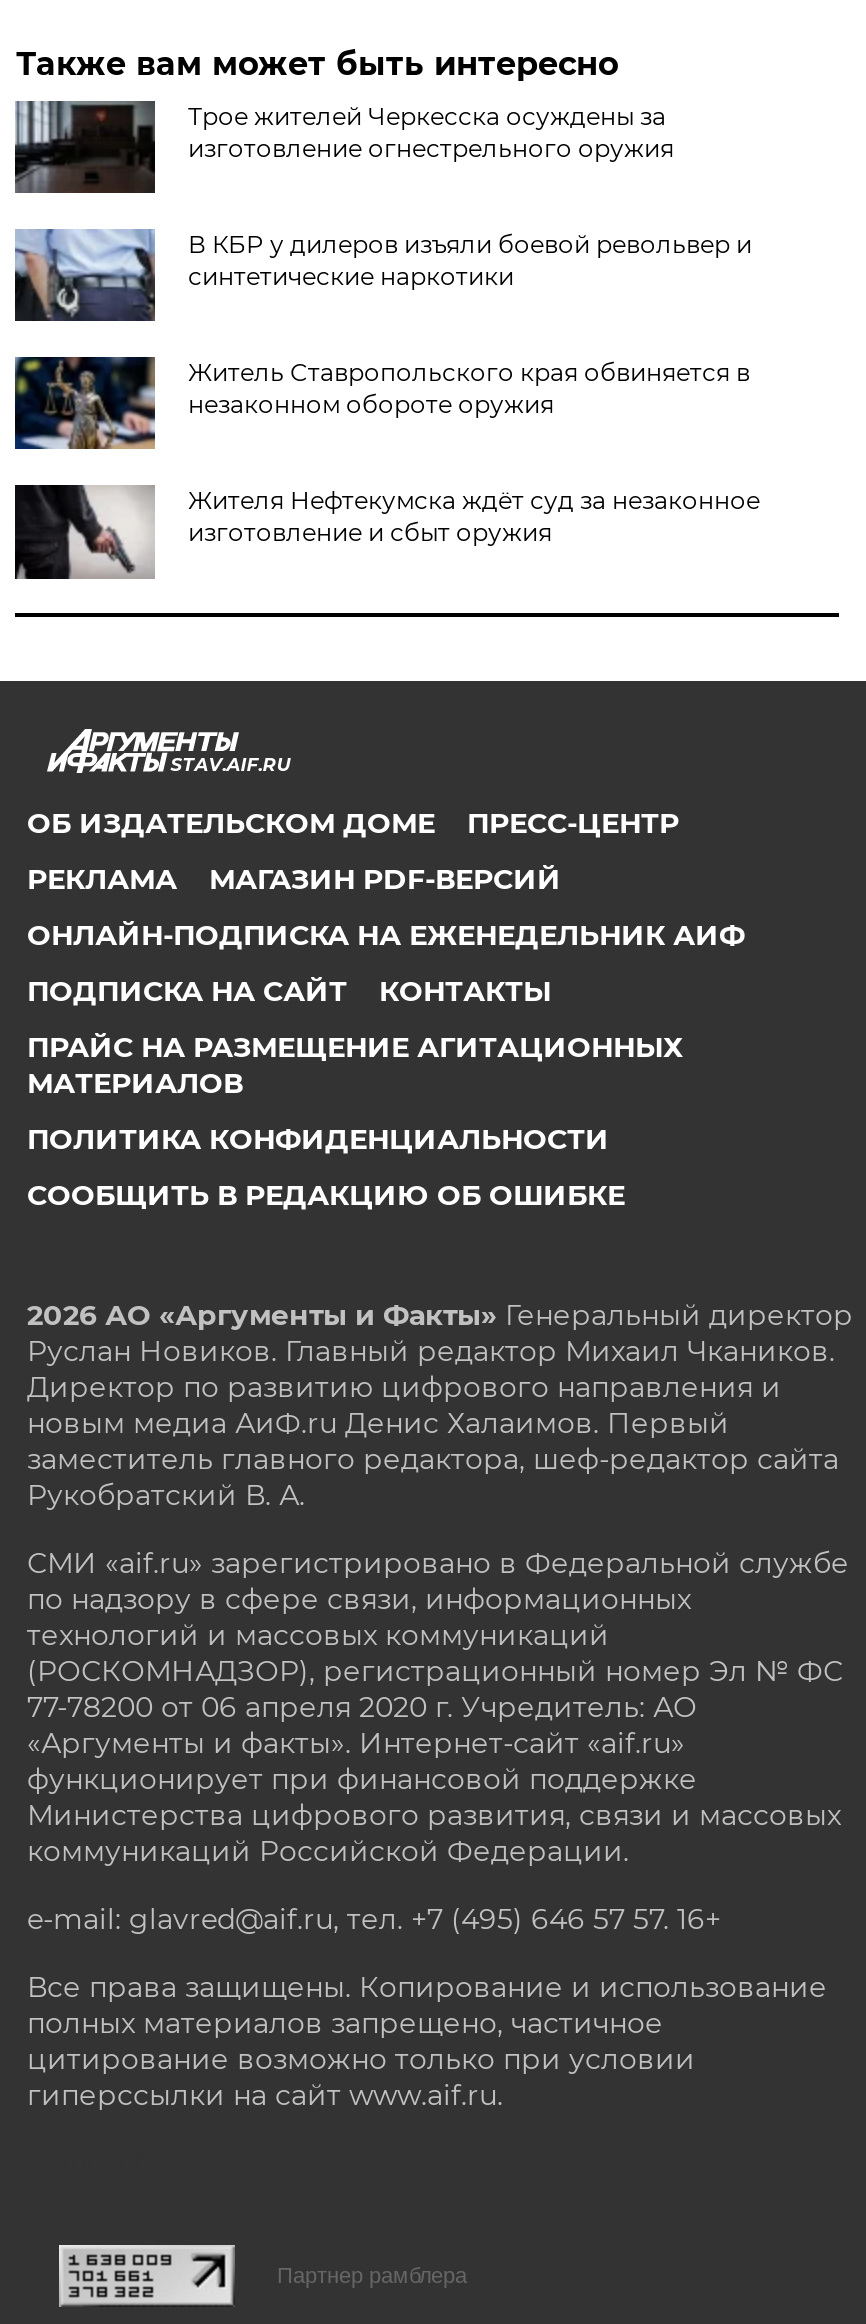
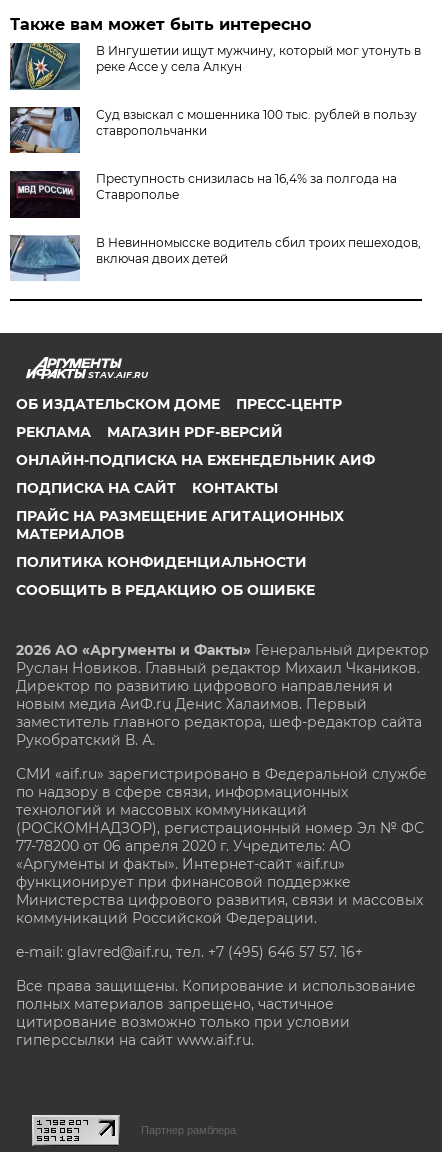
[15,101,674,195] [image] | Трое жителей Черкесска осуждены за | изготовление огнестрельного оружия -> [9,43,421,91] [image] | В Ингушетии ищут мужчину, который мог утонуть в | реке Ассе у села Алкун
[13,227,752,323] [image] | В КБР у дилеров изъяли боевой револьвер и | синтетические наркотики -> [9,106,417,154] [image] | Суд взыскал с мошенника 100 тыс. рублей в пользу | ставропольчанки
[13,357,750,451] [image] | Житель Ставропольского края обвиняется в | незаконном обороте оружия -> [9,171,397,219] [image] | Преступность снизилась на 16,4% за полгода на | Ставрополье
[13,483,760,581] [image] | Жителя Нефтекумска ждёт суд за незаконное | изготовление и сбыт оружия -> [9,234,421,282] [image] | В Невинномысске водитель сбил троих пешеходов, | включая двоих детей

